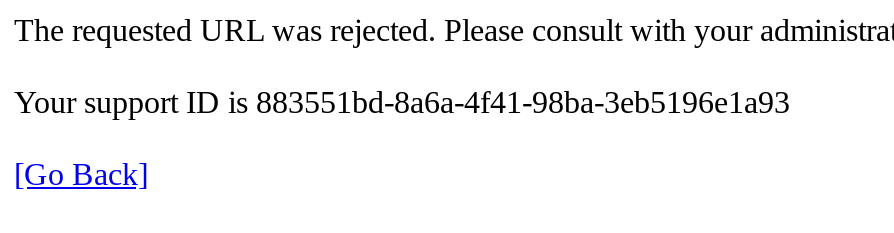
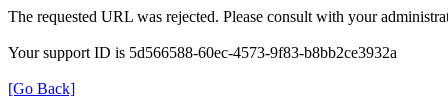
[14,85,790,119] Your support ID is 883551bd-8a6a-4f41-98ba-3eb5196e1a93 -> [8,44,397,61] Your support ID is 5d566588-60ec-4573-9f83-b8bb2ce3932a

